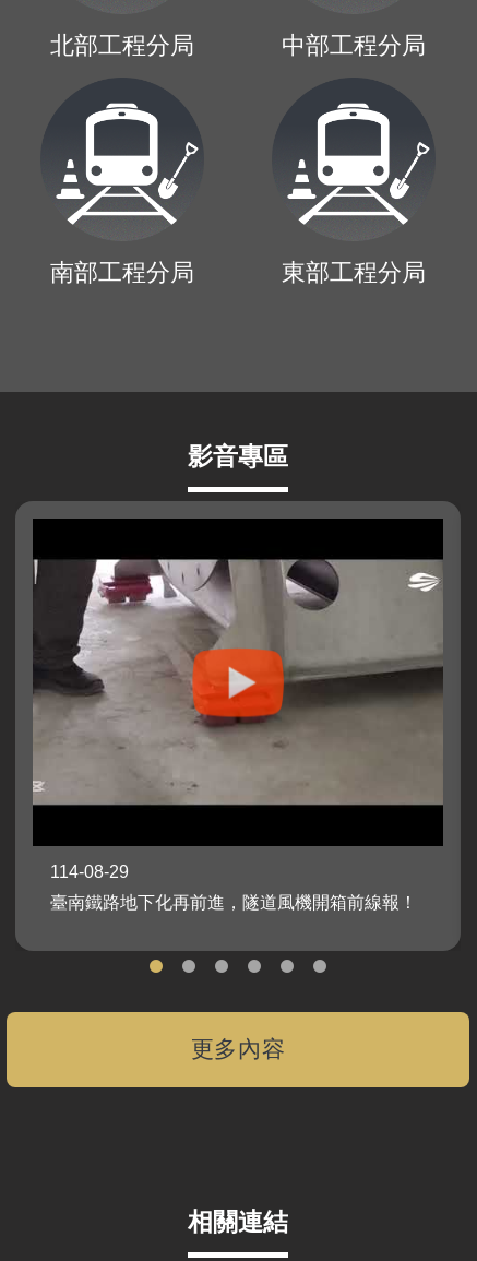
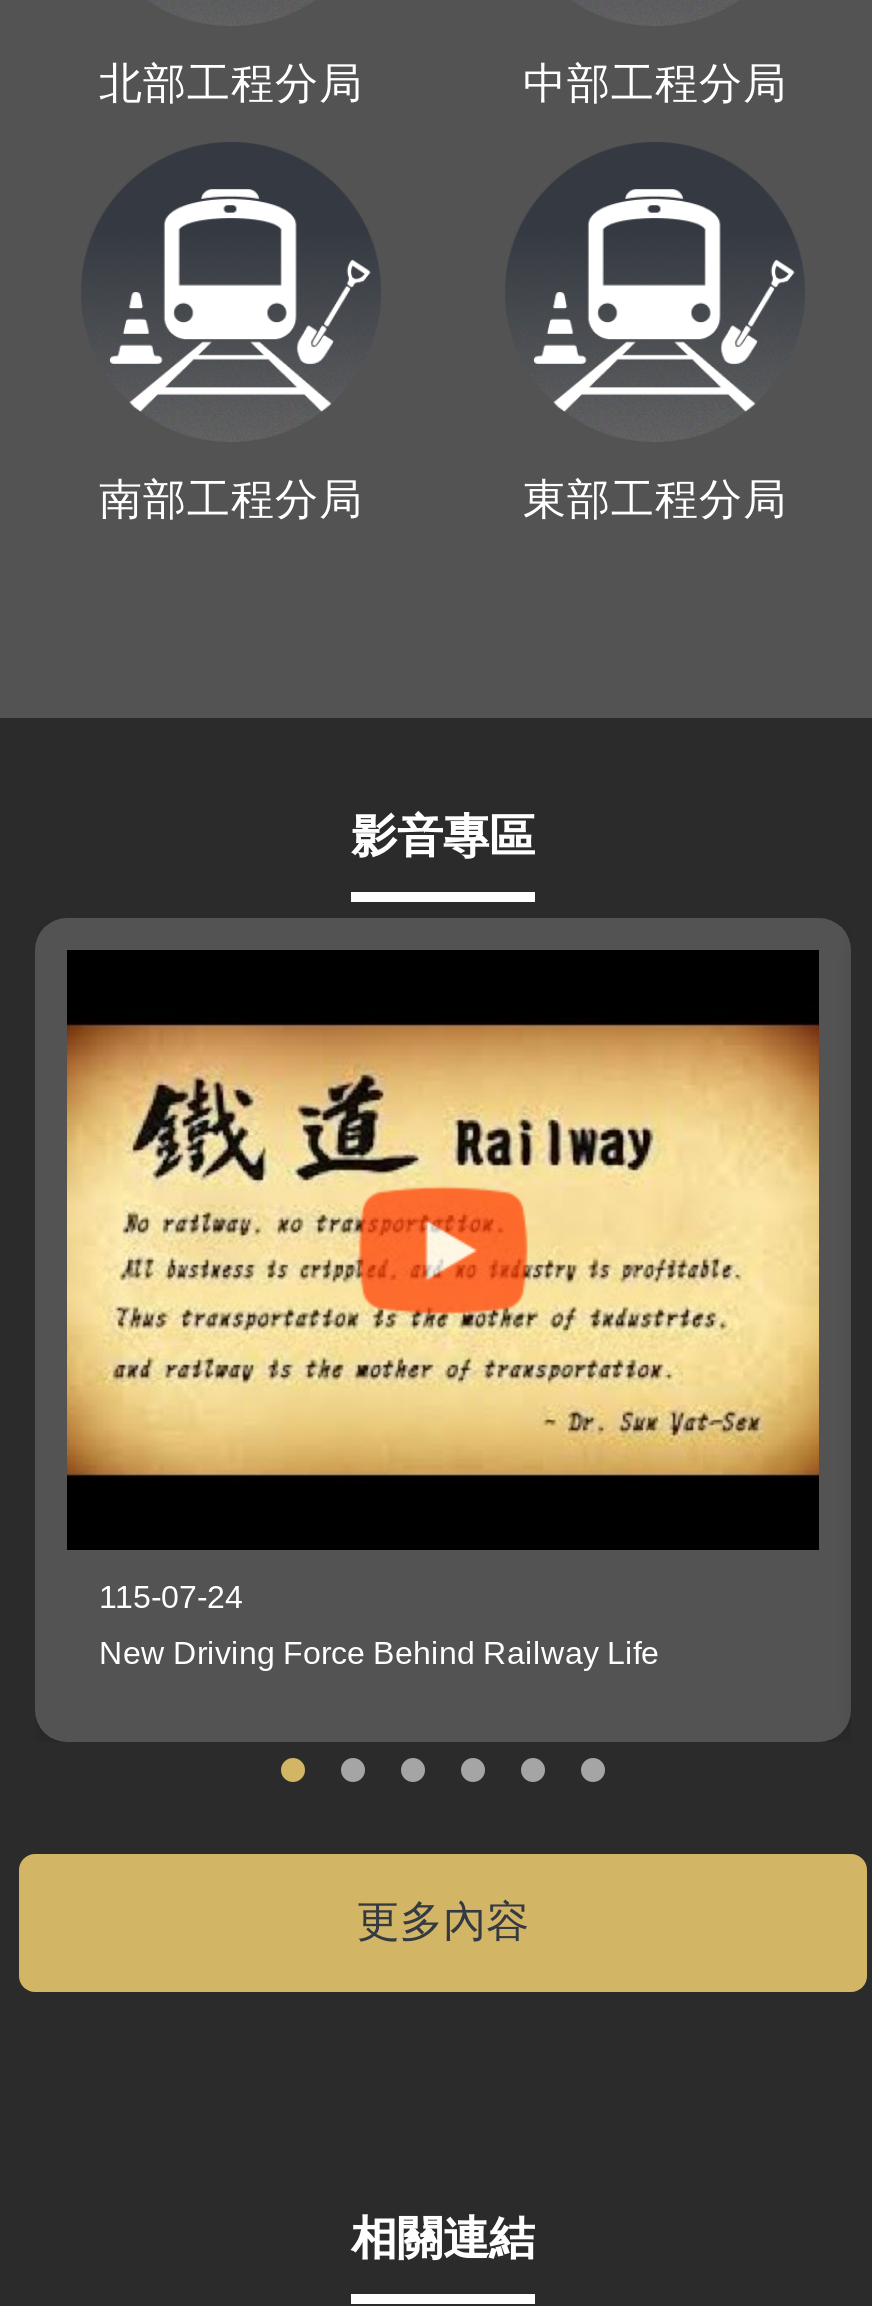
[32,558,443,806] [image] -> [65,1024,821,1476] [image]
[50,863,129,881] 114-08-29 -> [99,1580,243,1614] 115-07-24
[50,893,417,912] 臺南鐵路地下化再前進，隧道風機開箱前線報！ -> [99,1636,659,1670] New Driving Force Behind Railway Life

